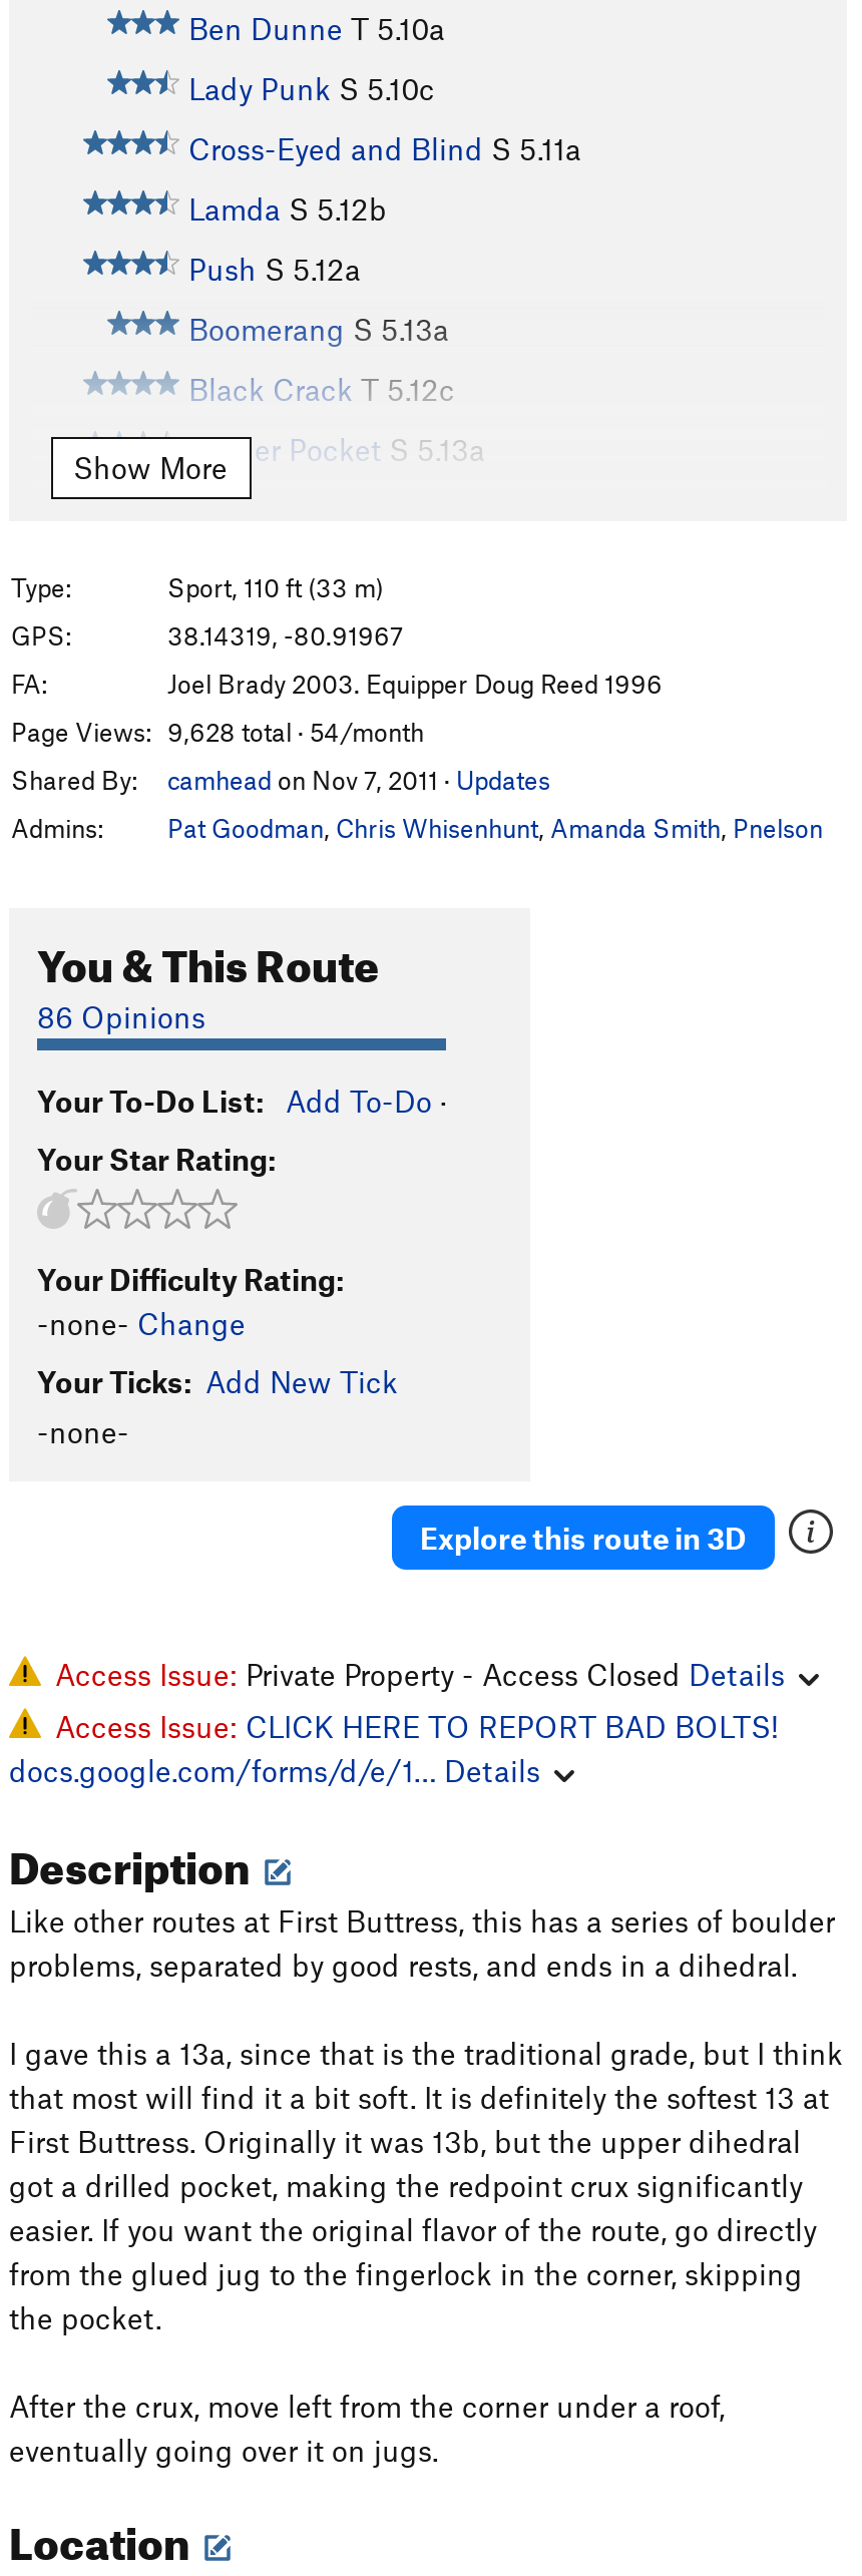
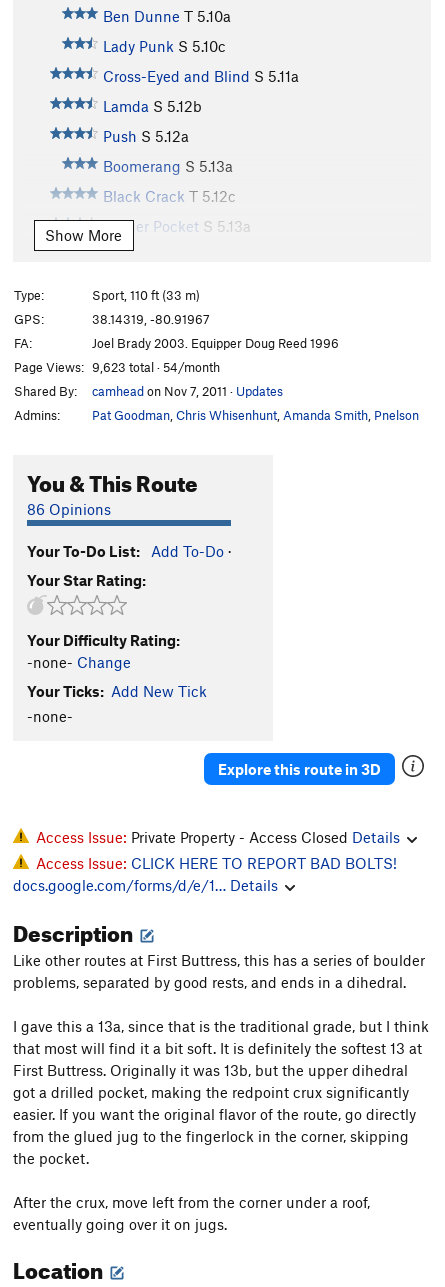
[11,715,424,747] Page Views: 9,628 total · 54/month -> [14,359,220,375] Page Views: 9,623 total · 54/month

